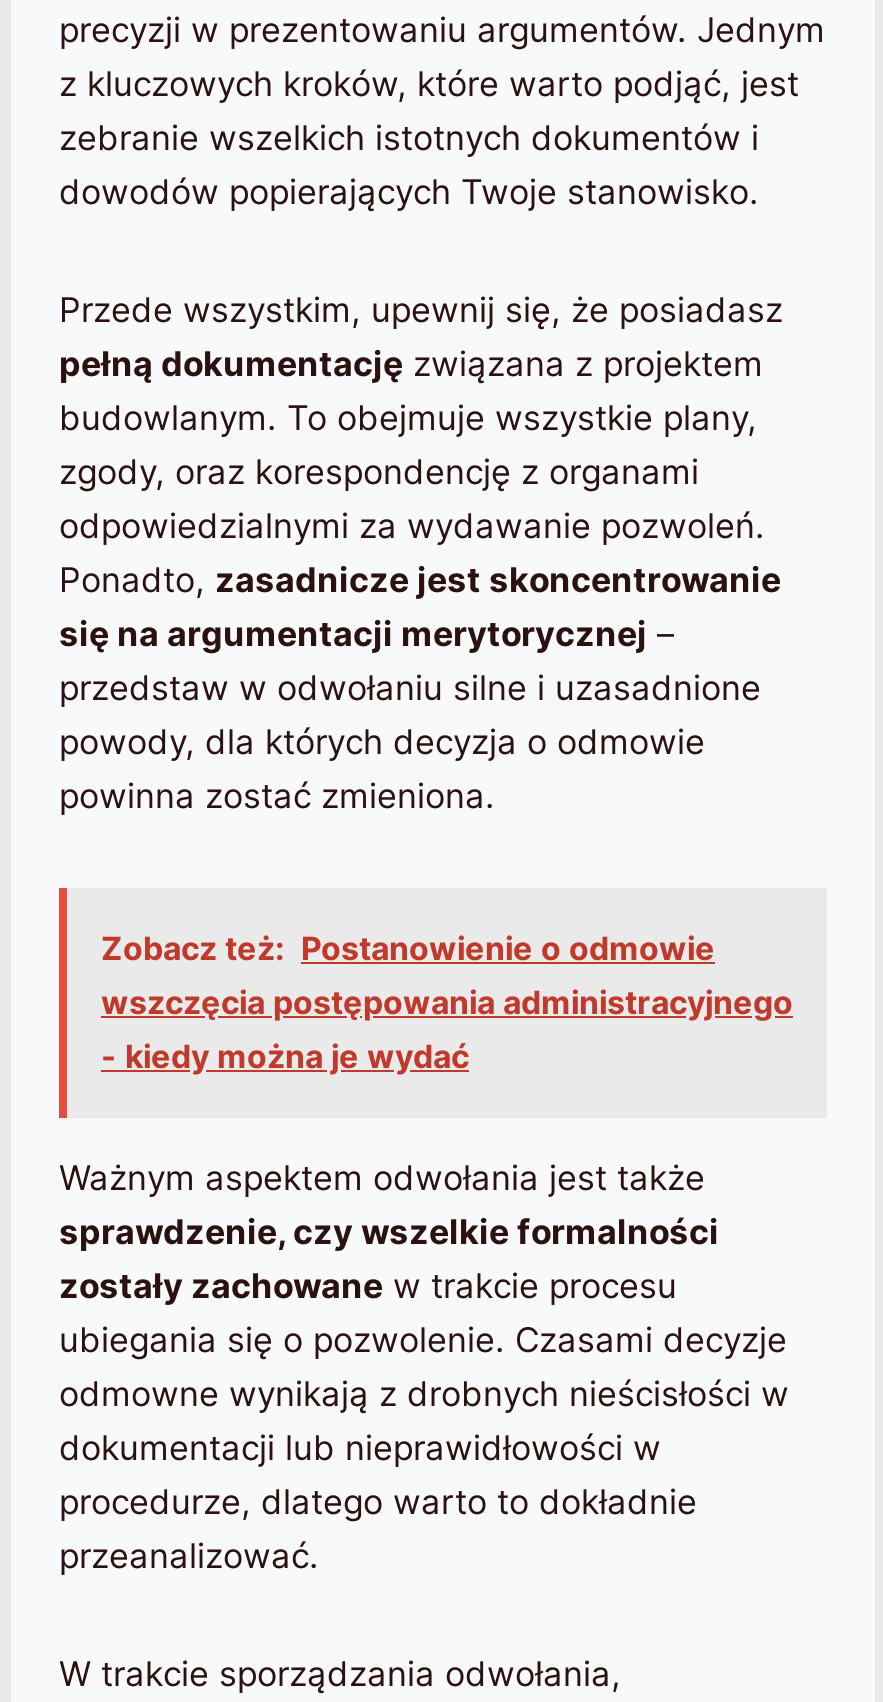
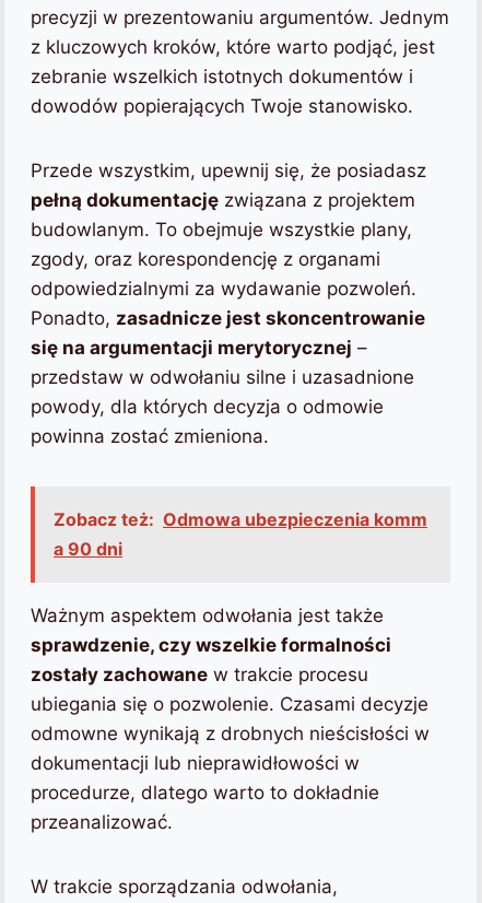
[101,927,793,1075] Zobacz też: Postanowienie o odmowie | wszczęcia postępowania administracyjnego | - kiedy można je wydać -> [54,508,427,559] Zobacz też: Odmowa ubezpieczenia komm | a 90 dni

